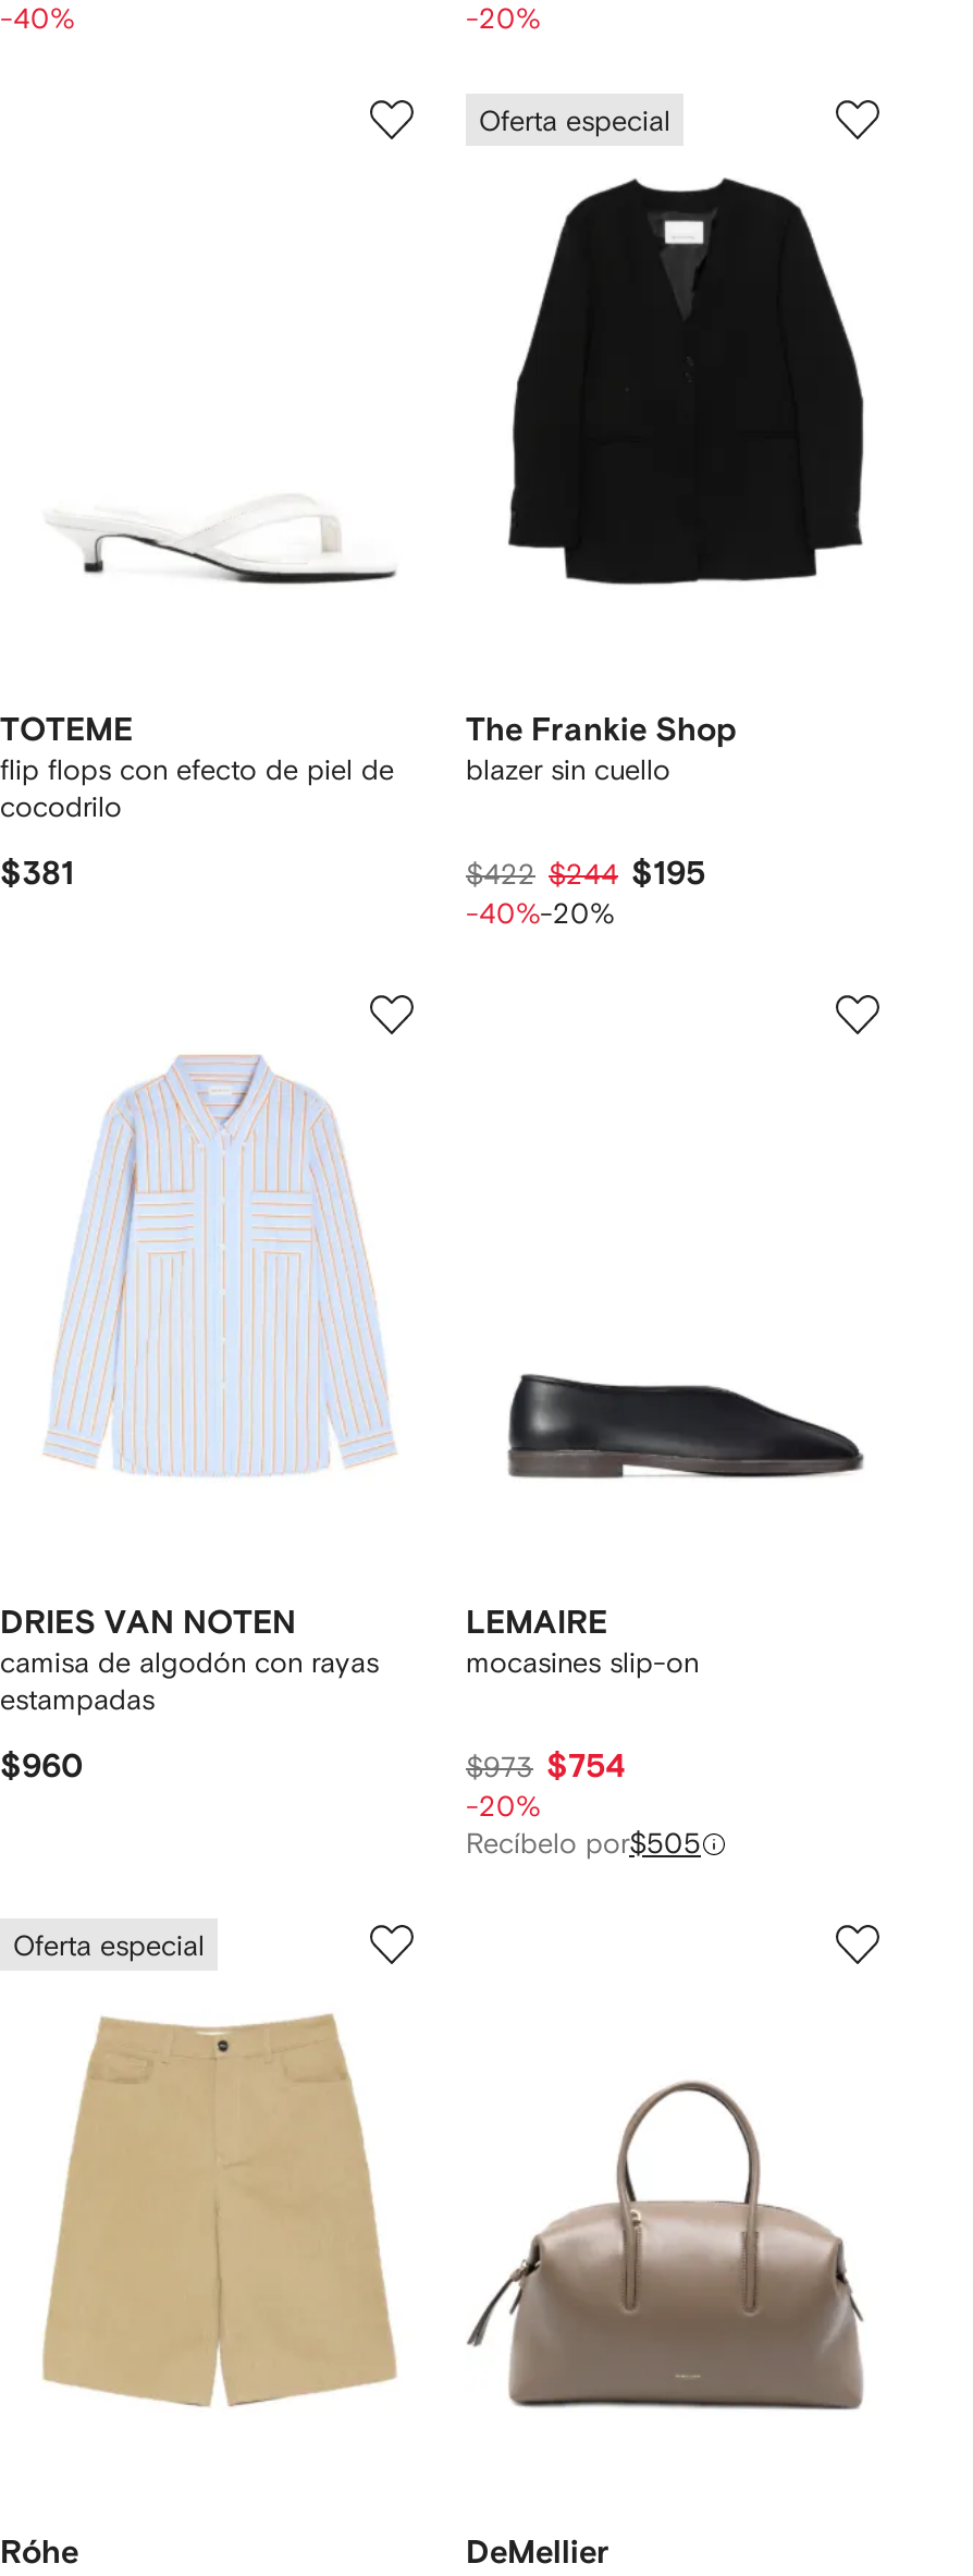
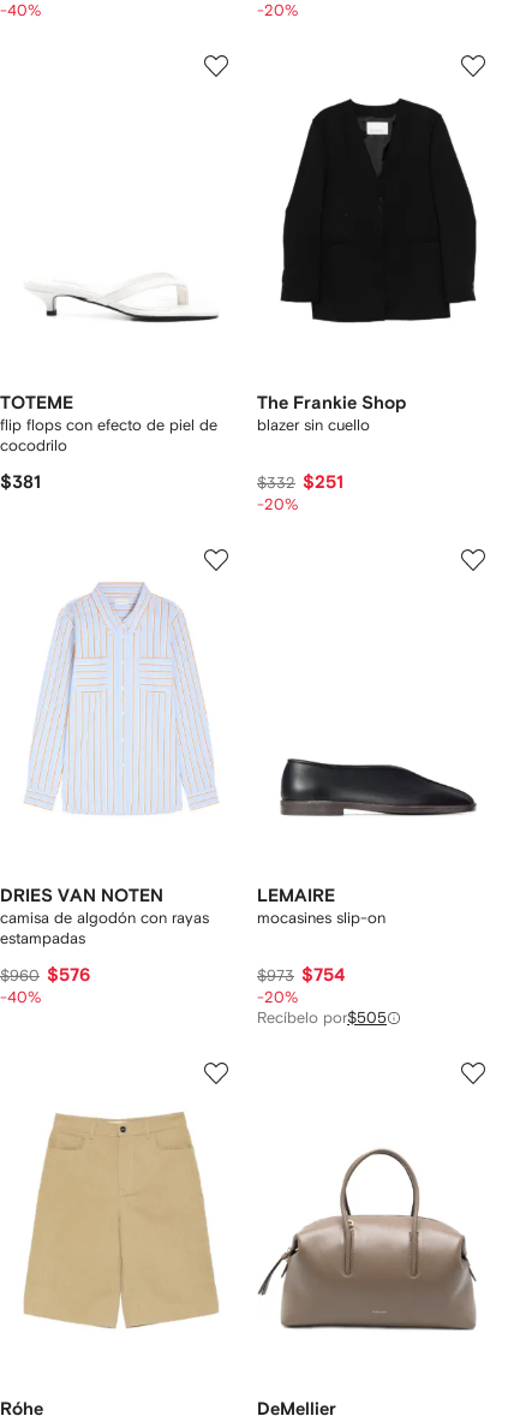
[479,107,670,136] Oferta especial -> none
[466,857,705,927] $422 $244 $195 | -40%-20% -> [257,473,343,512] $332 $251 | -20%
[0,1751,83,1783] $960 -> [0,966,90,1005] $960 $576 | -40%
[13,1931,205,1960] Oferta especial -> none

